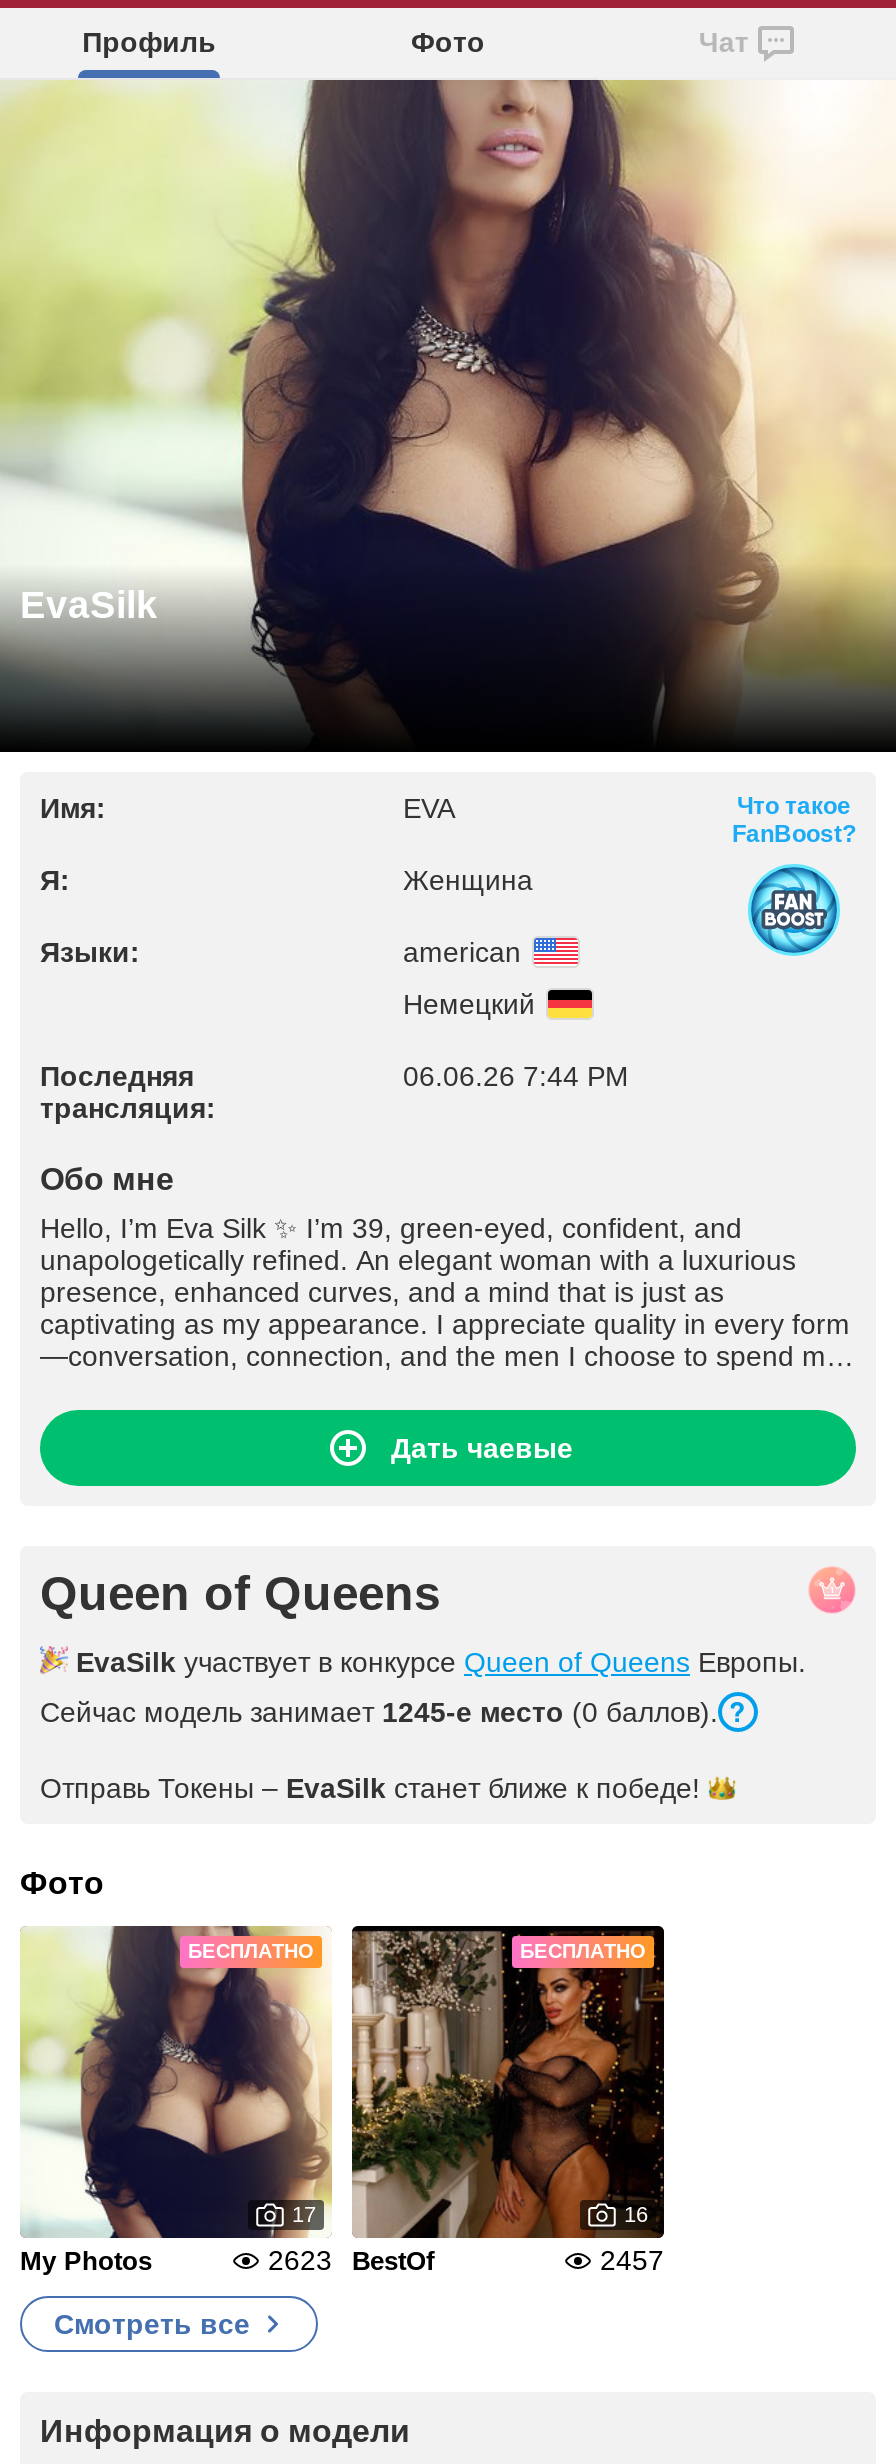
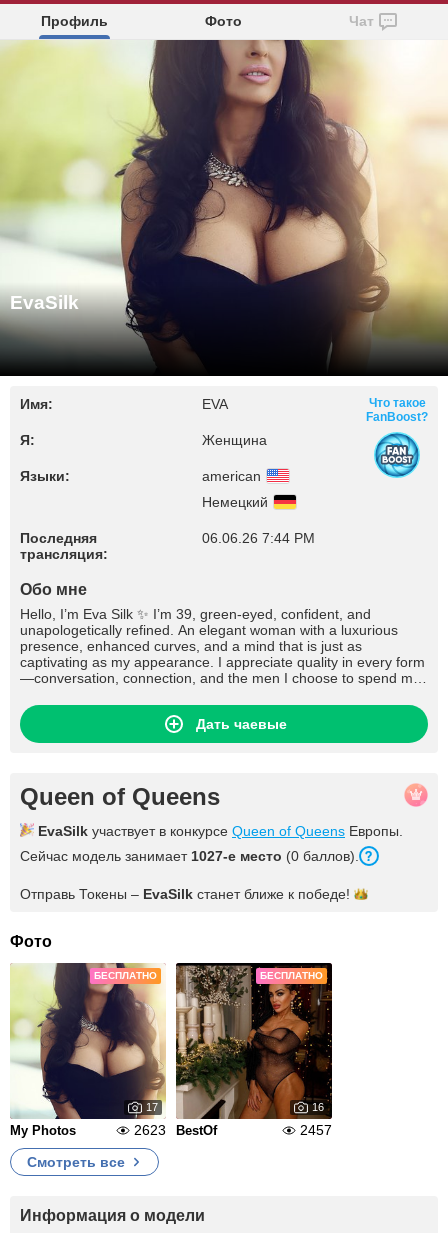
[40,1696,718,1728] Сейчас модель занимает 1245-е место (0 баллов). -> [20,848,359,864] Сейчас модель занимает 1027-е место (0 баллов).

